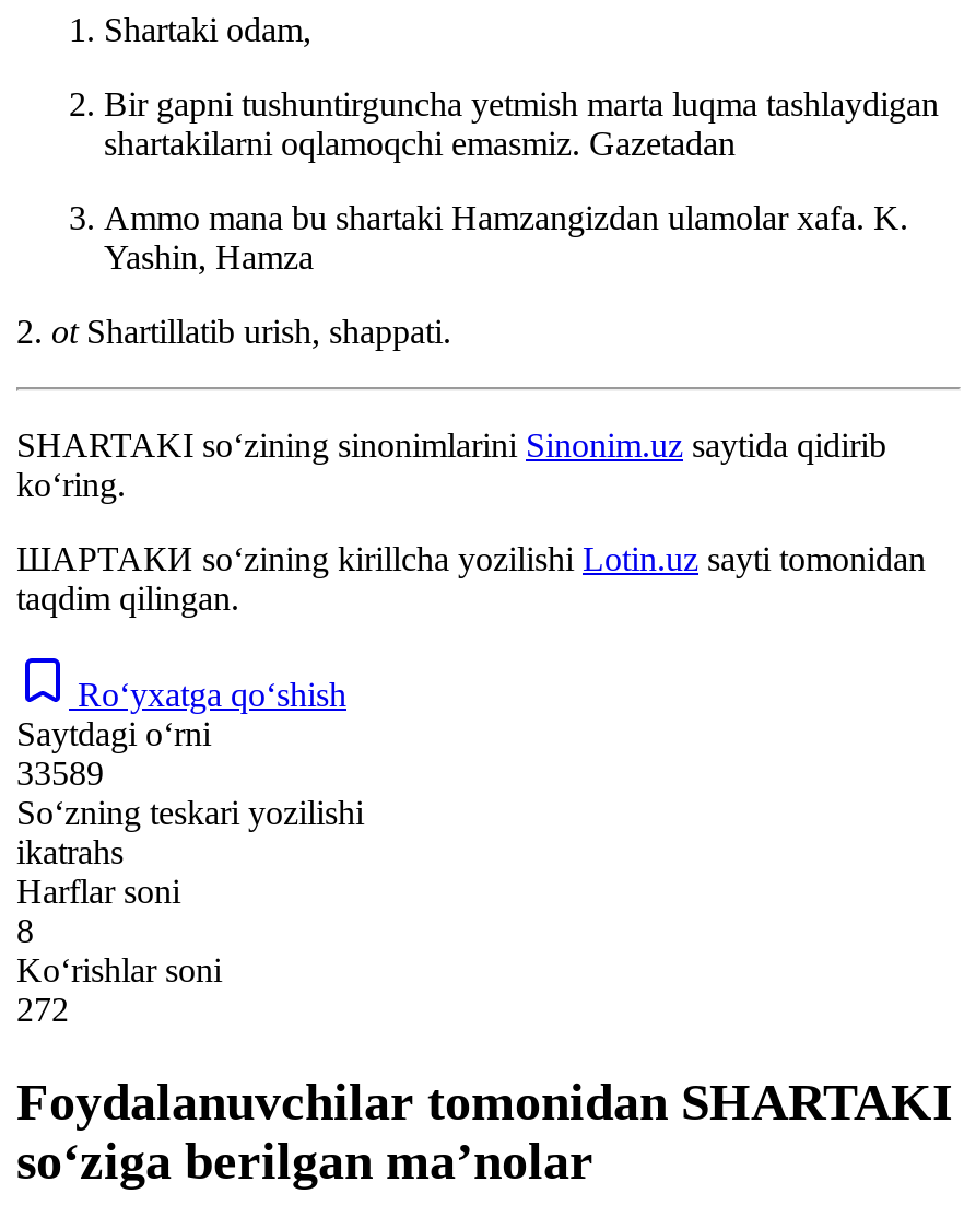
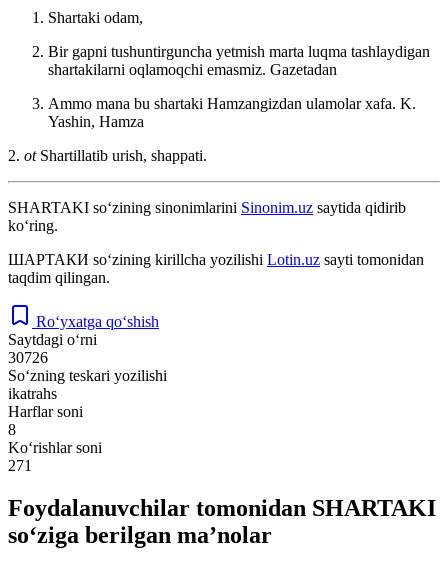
[16,754,104,791] 33589 -> [8,349,48,366] 30726
[16,990,69,1028] 272 -> [8,457,32,474] 271

